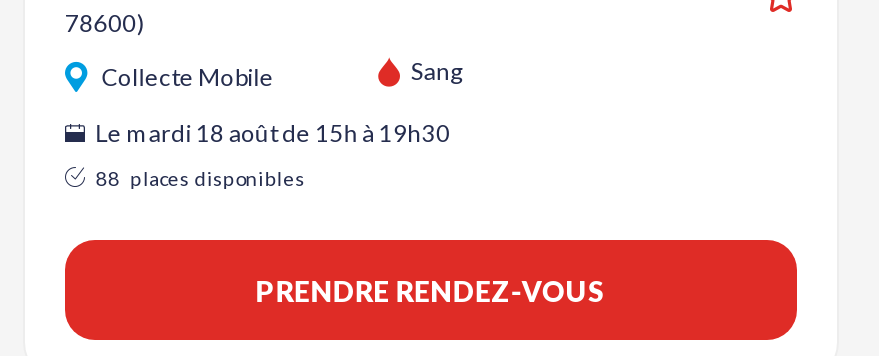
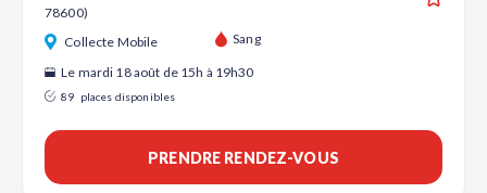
[96,166,305,190] 88 places disponibles -> [61,90,175,103] 89 places disponibles

